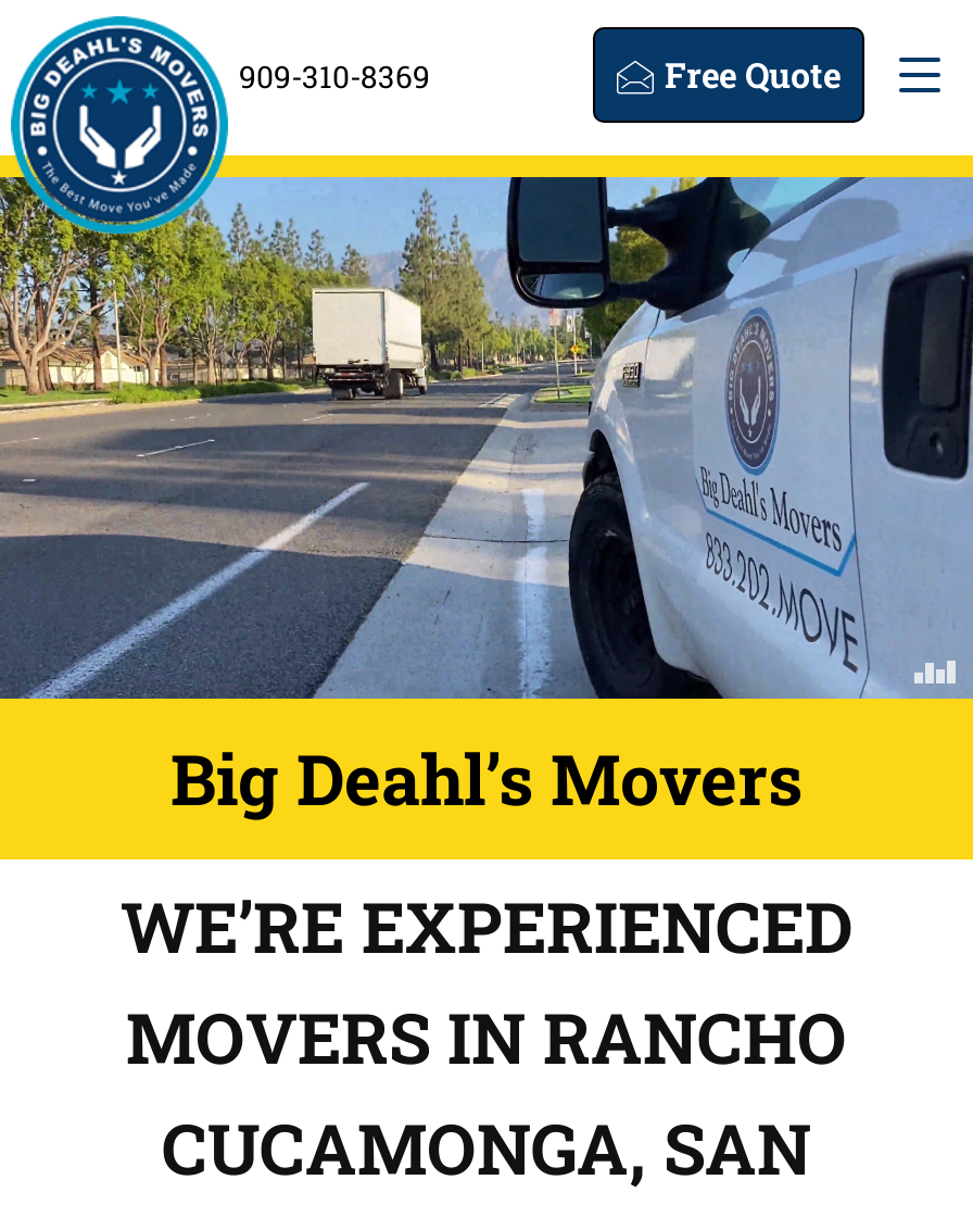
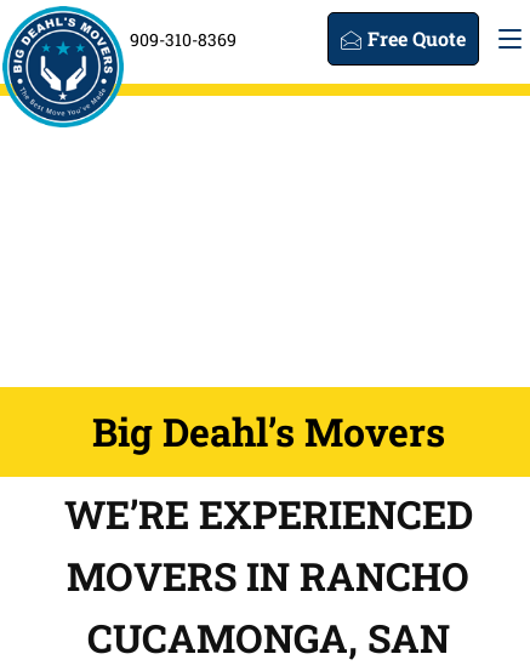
[7,175,966,701] [image] -> none

